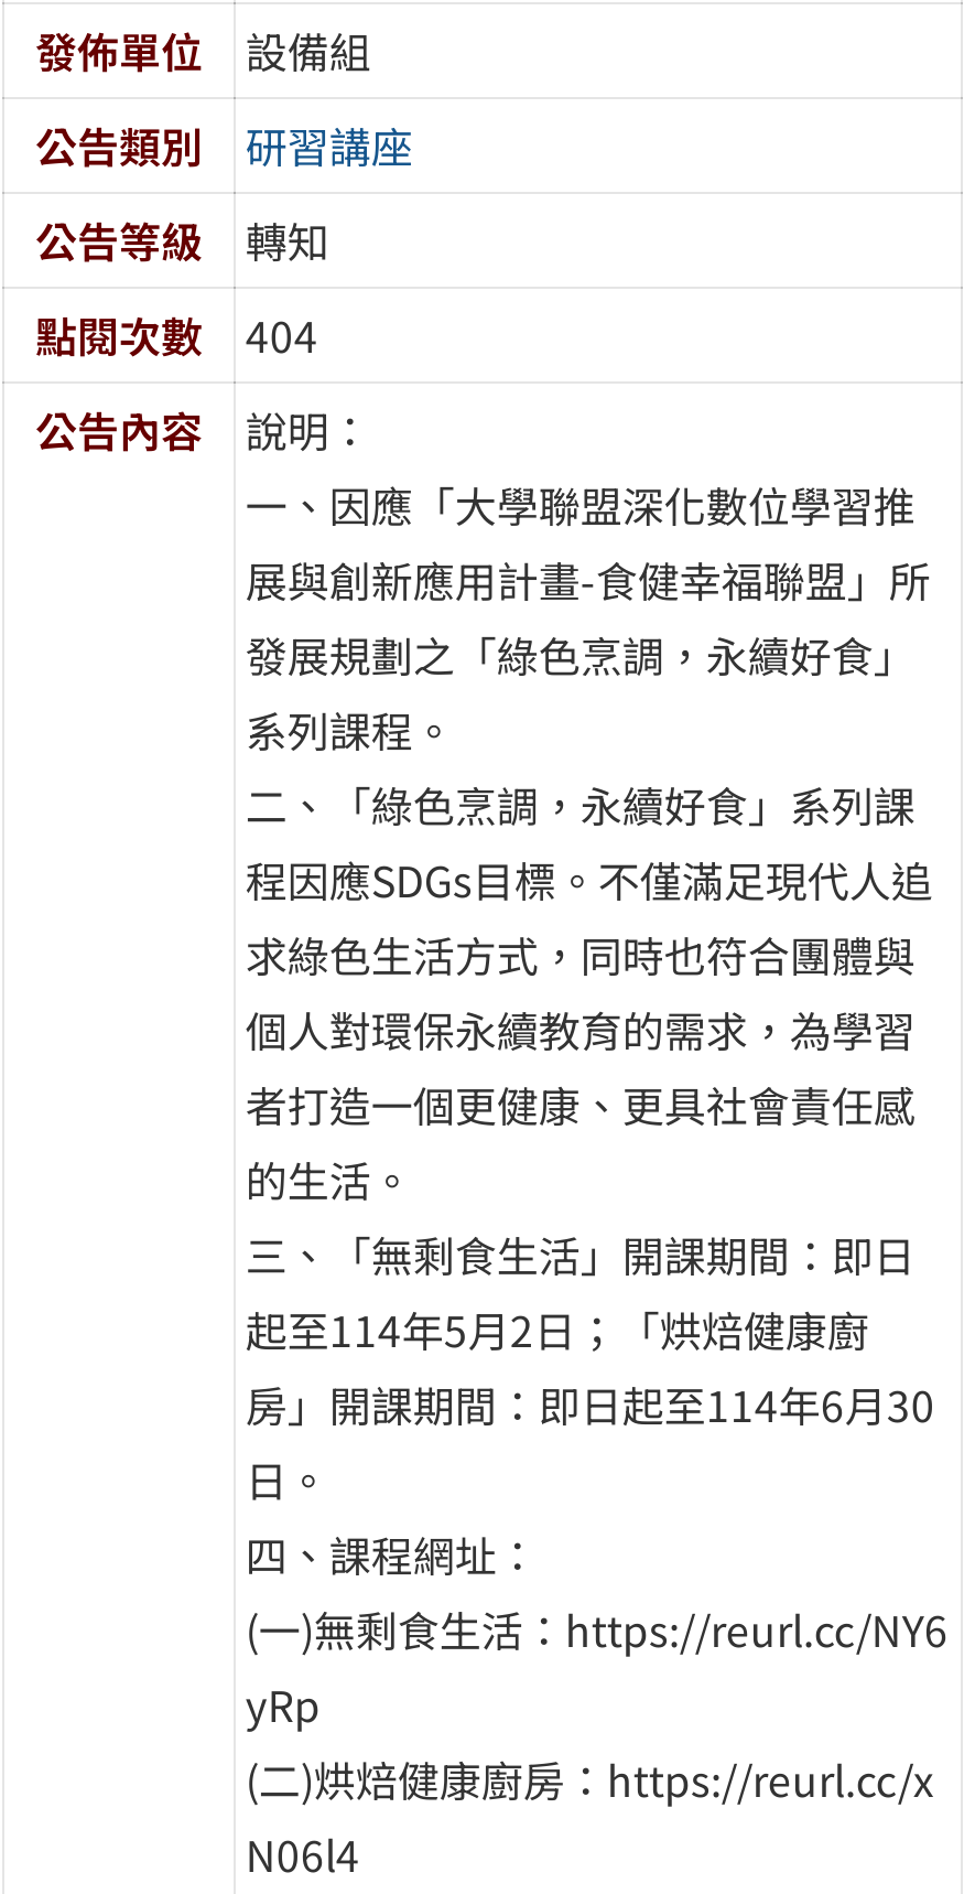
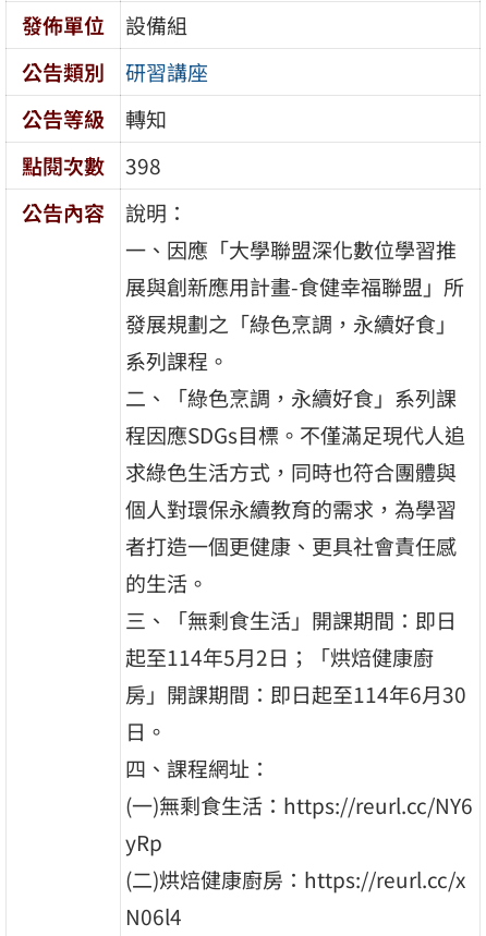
[35,304,318,366] 點閱次數 404 -> [22,150,162,181] 點閱次數 398

